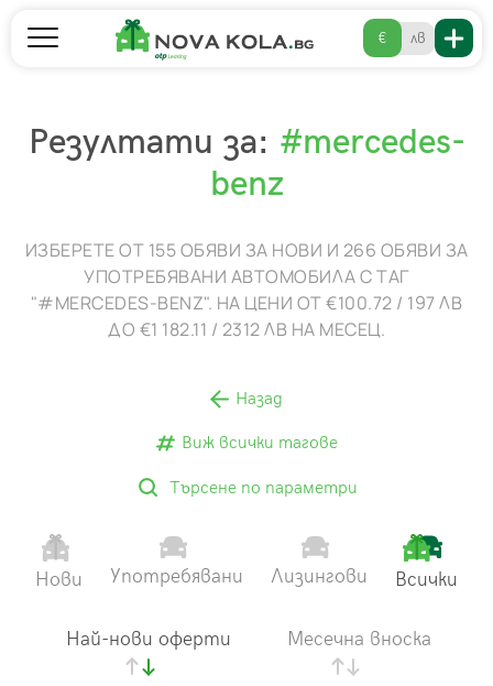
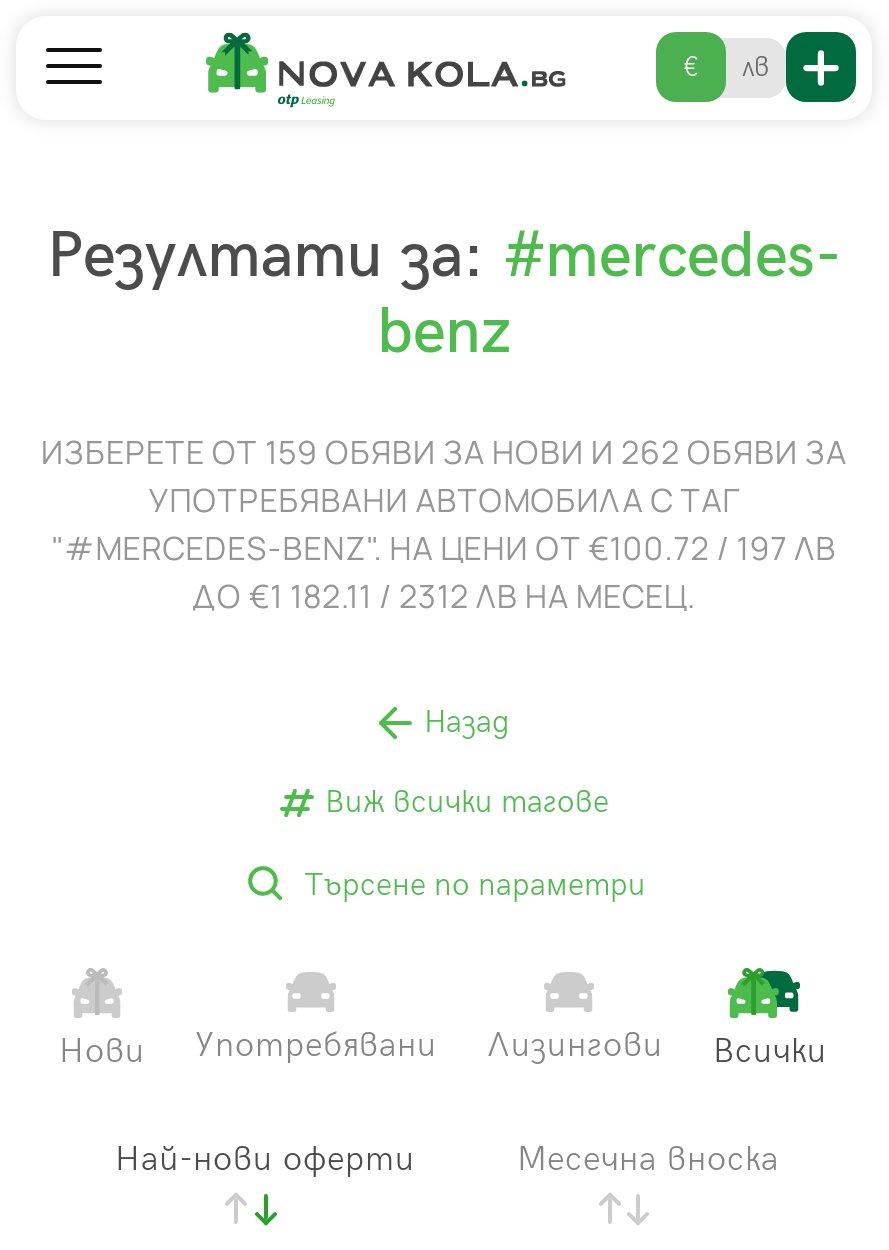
[25,238,468,262] ИЗБЕРЕТЕ ОТ 155 ОБЯВИ ЗА НОВИ И 266 ОБЯВИ ЗА -> [41,430,847,474] ИЗБЕРЕТЕ ОТ 159 ОБЯВИ ЗА НОВИ И 262 ОБЯВИ ЗА

